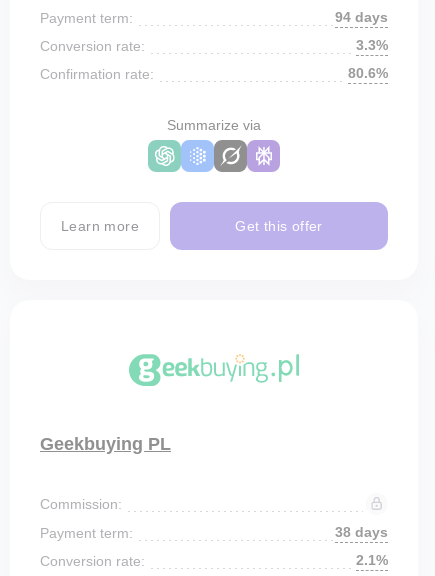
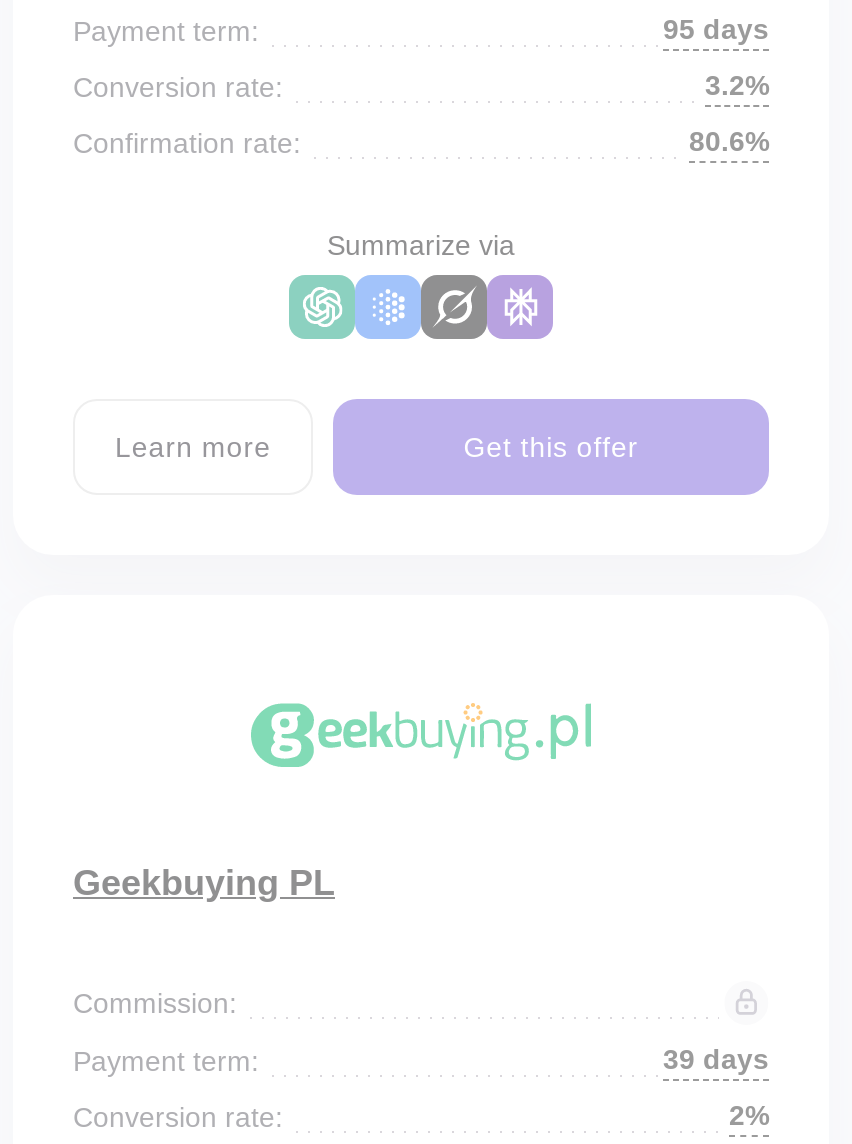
[335,9,388,25] 94 days -> [663,13,769,45] 95 days
[356,37,388,53] 3.3% -> [705,69,769,101] 3.2%
[335,524,388,540] 38 days -> [663,1043,769,1075] 39 days
[356,552,388,568] 2.1% -> [729,1099,769,1131] 2%

